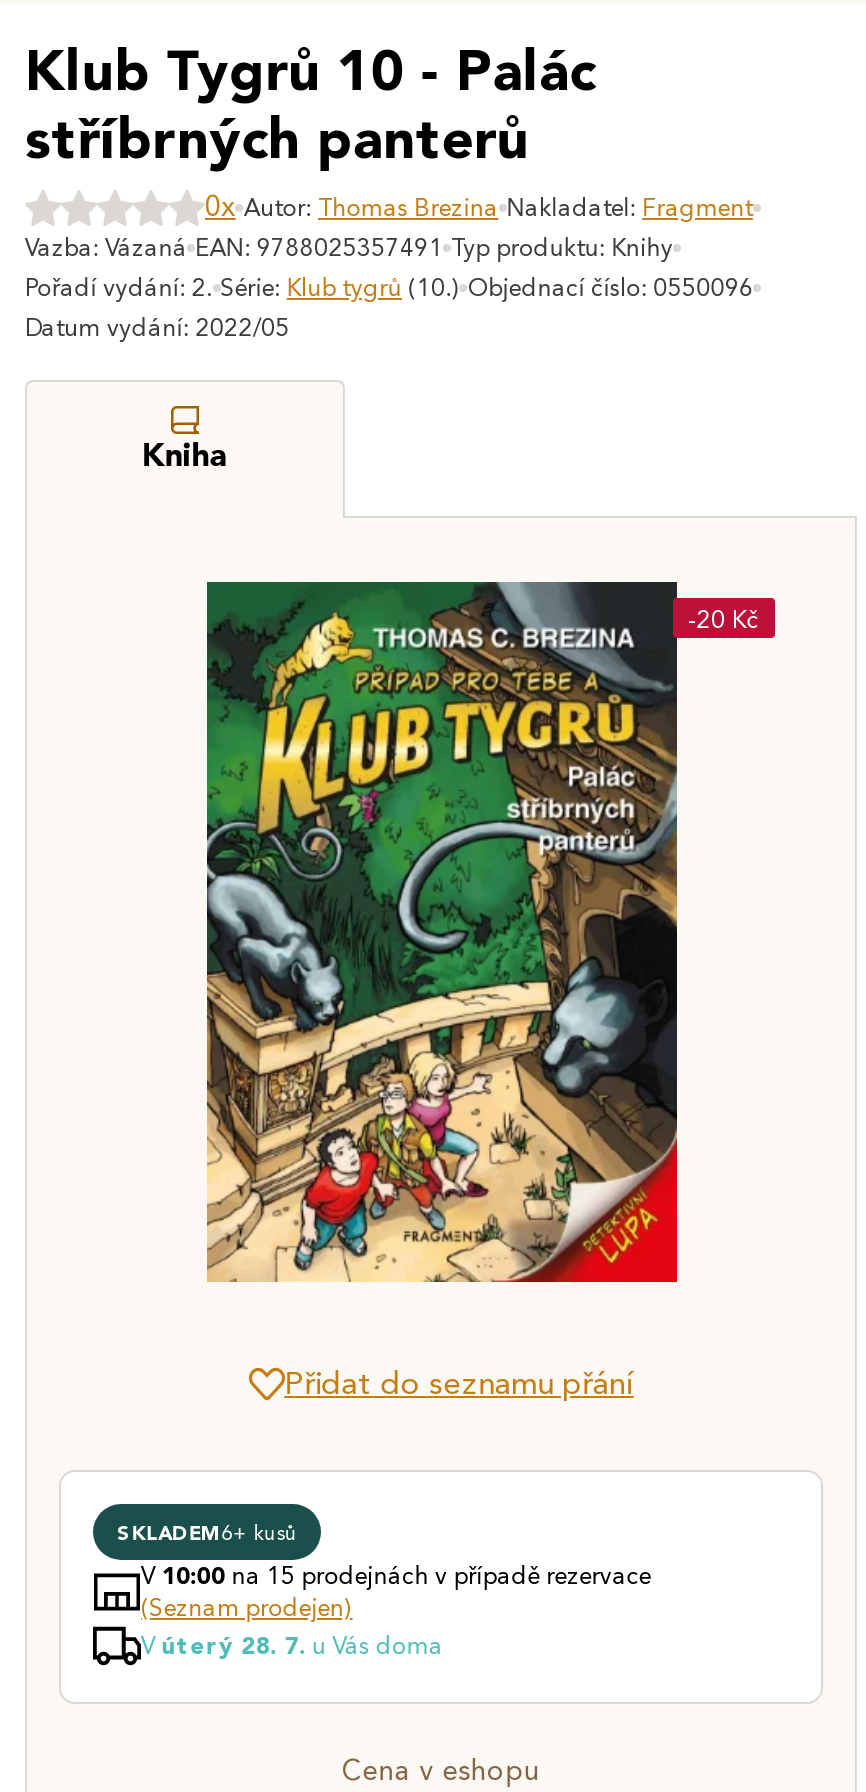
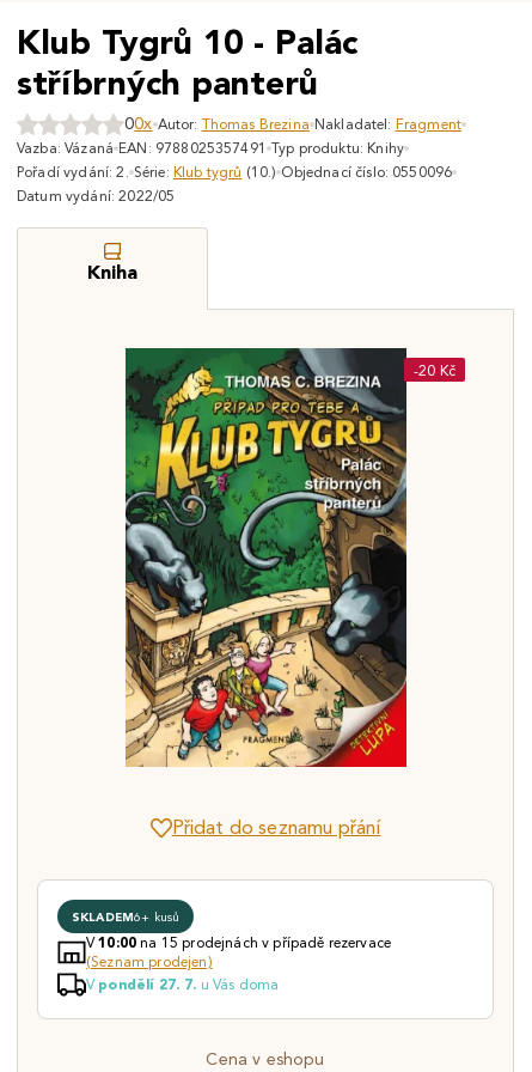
[205,190,753,224] 0x Autor: Thomas Brezina Nakladatel: Fragment -> [124,114,462,134] 00x Autor: Thomas Brezina Nakladatel: Fragment
[141,1630,443,1660] V úterý 28. 7. u Vás doma -> [86,975,279,993] V pondělí 27. 7. u Vás doma

